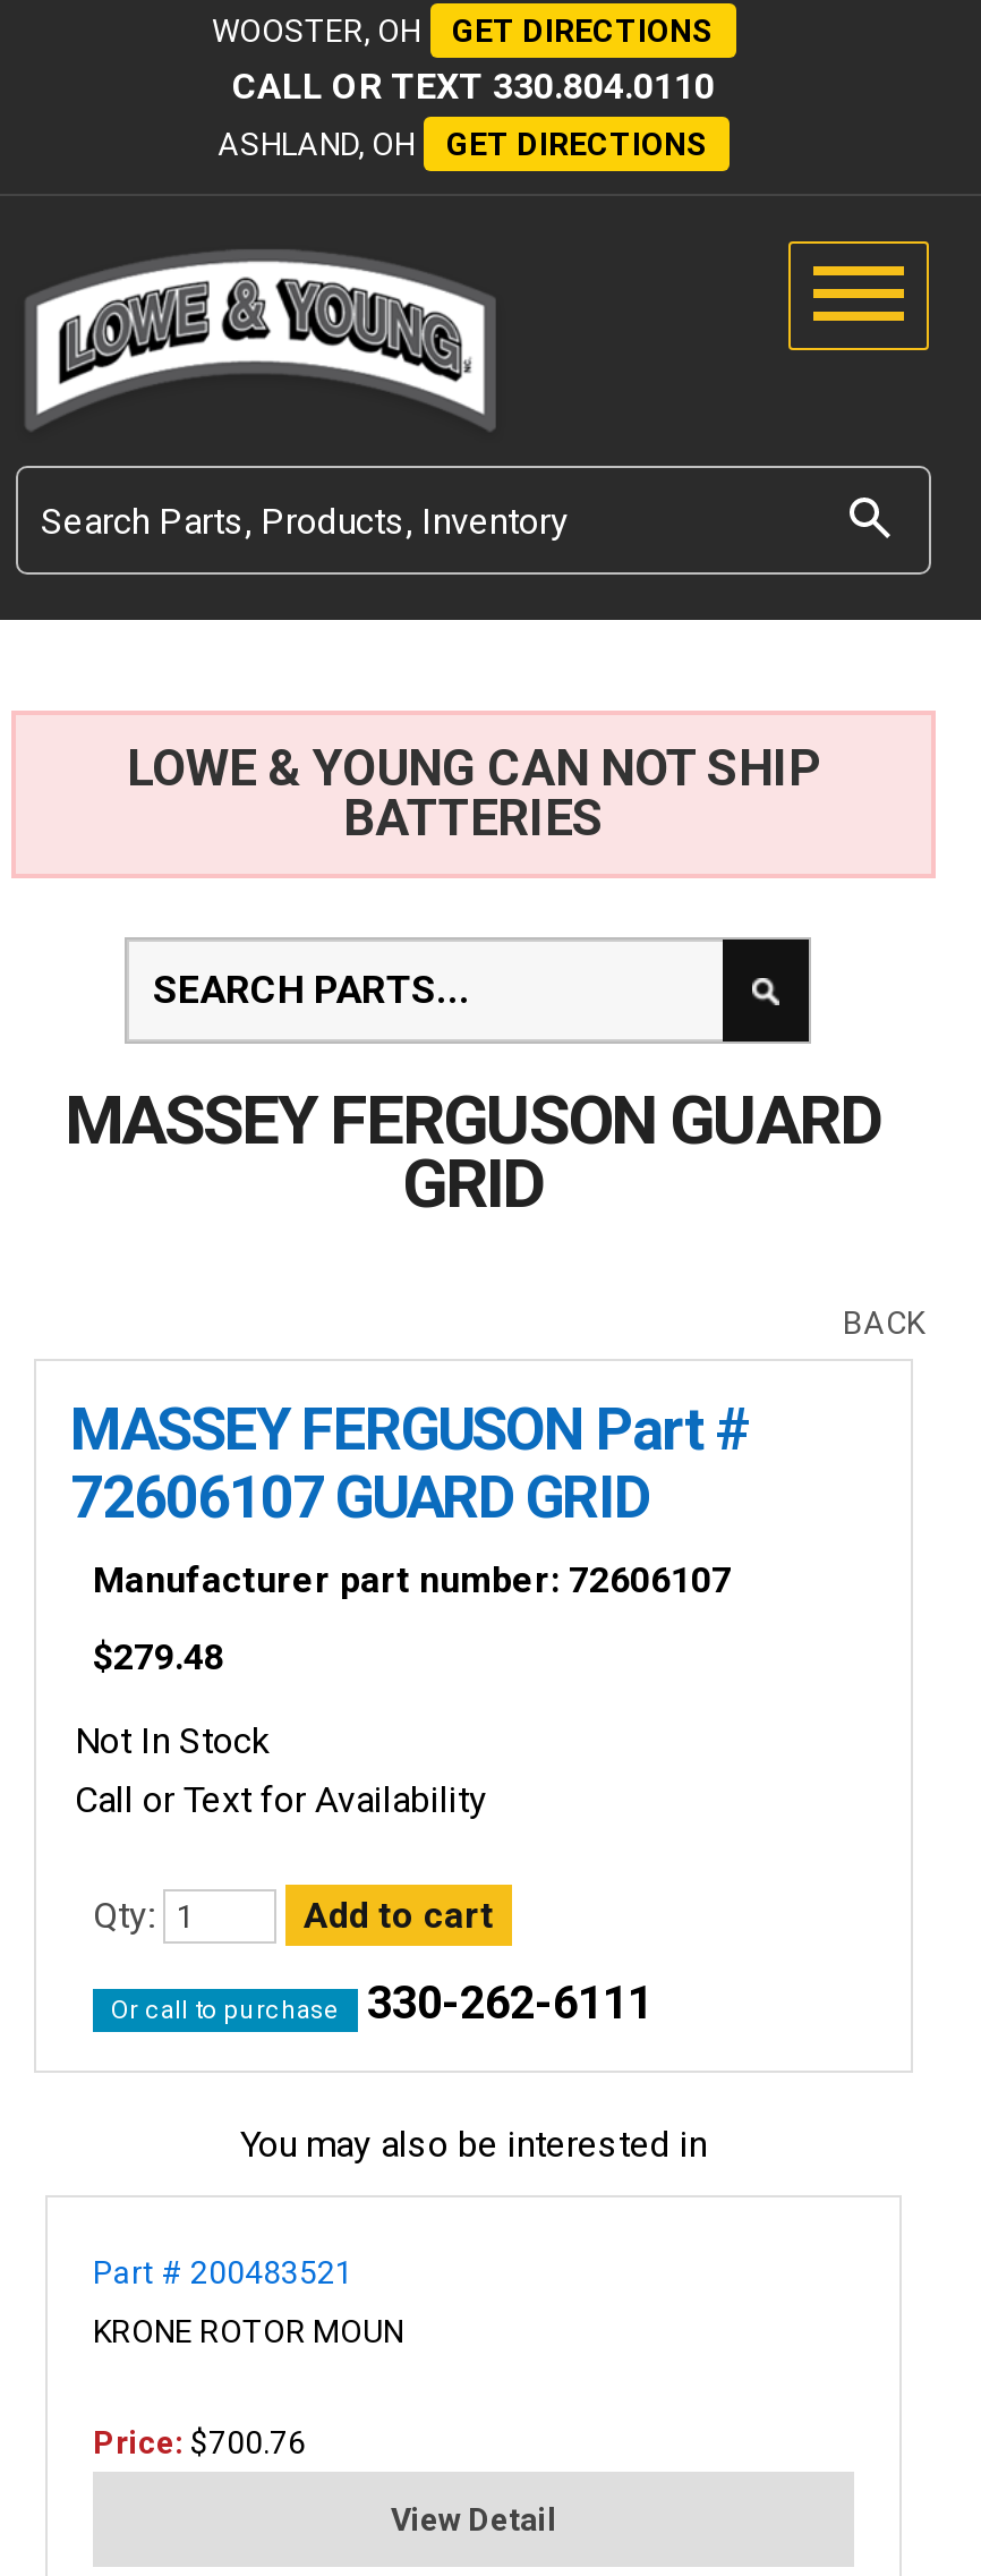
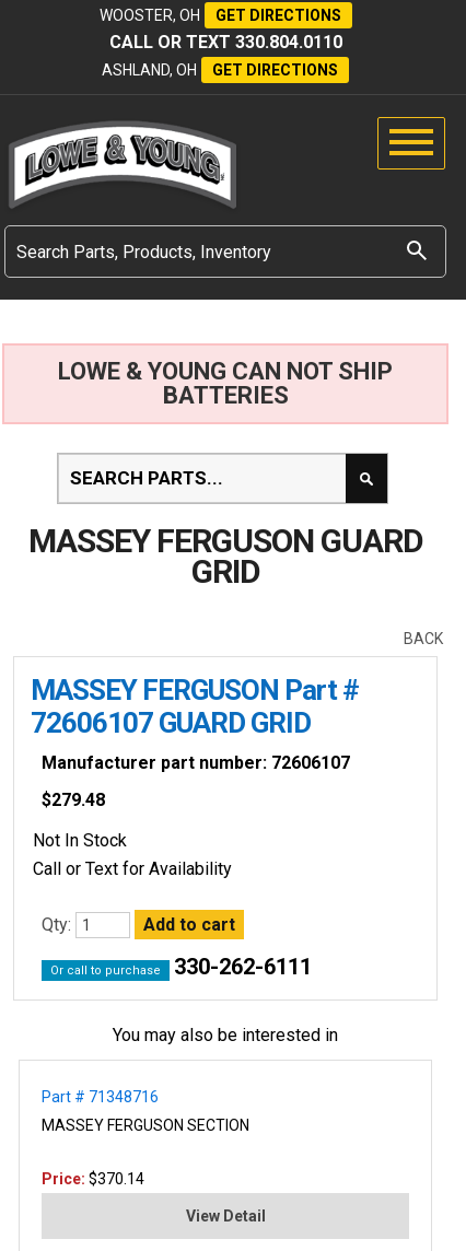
[93,2254,353,2290] Part # 200483521 -> [42,1088,159,1106] Part # 71348716
[93,2313,403,2349] KRONE ROTOR MOUN -> [42,1116,249,1134] MASSEY FERGUSON SECTION
[93,2424,306,2460] Price: $700.76 -> [42,1170,144,1188] Price: $370.14

